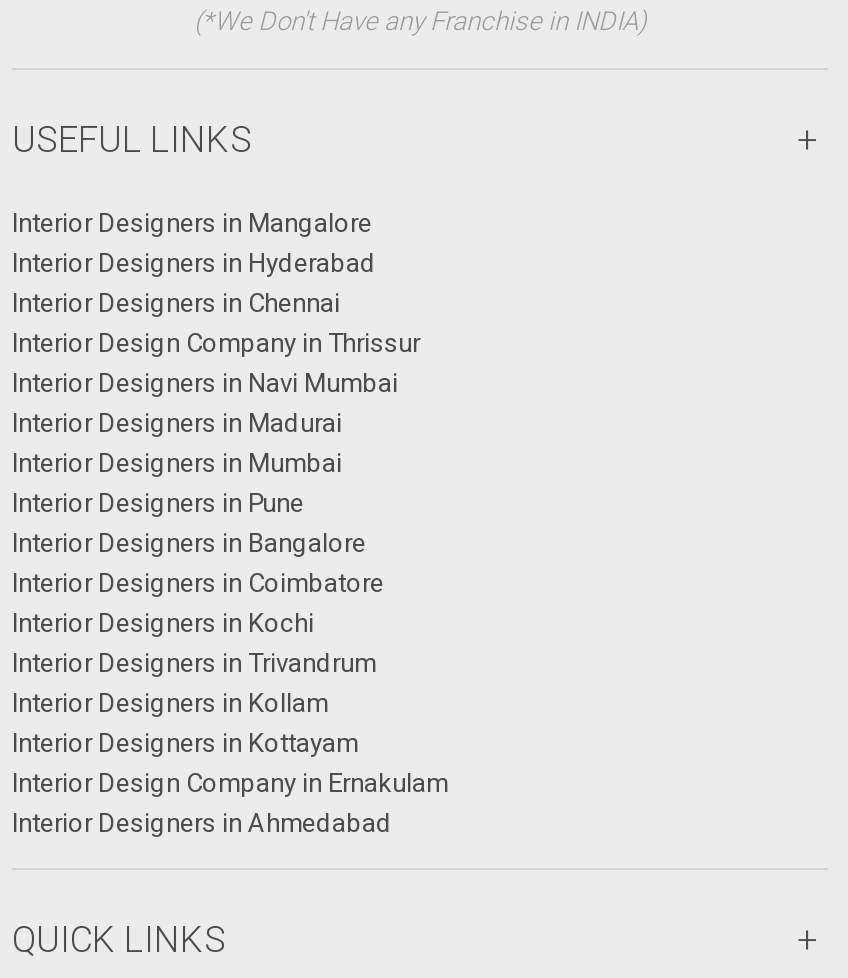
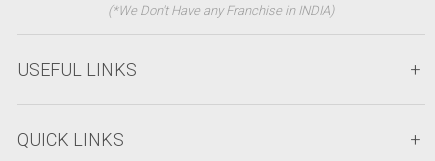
[12,208,448,838] Interior Designers in Mangalore | Interior Designers in Hyderabad | Interior Designers in Chennai | Interior Design Company in Thrissur | Interior Designers in Navi Mumbai | Interior Designers in Madurai | Interior Designers in Mumbai | Interior Designers in Pune | Interior Designers in Bangalore | Interior Designers in Coimbatore | Interior Designers in Kochi | Interior Designers in Trivandrum | Interior Designers in Kollam | Interior Designers in Kottayam | Interior Design Company in Ernakulam | Interior Designers in Ahmedabad -> none

